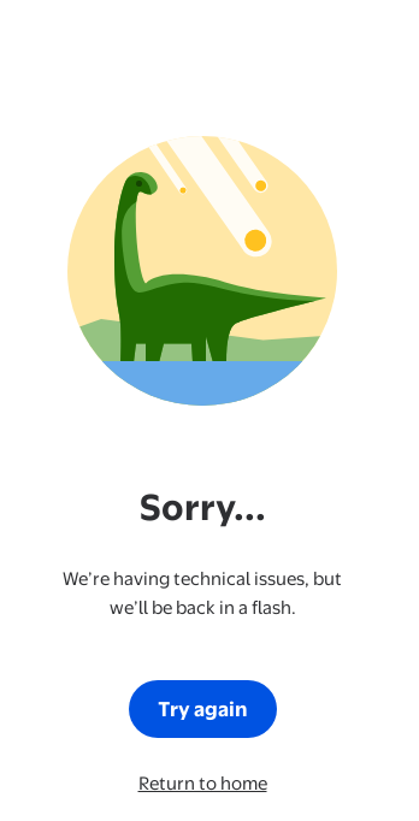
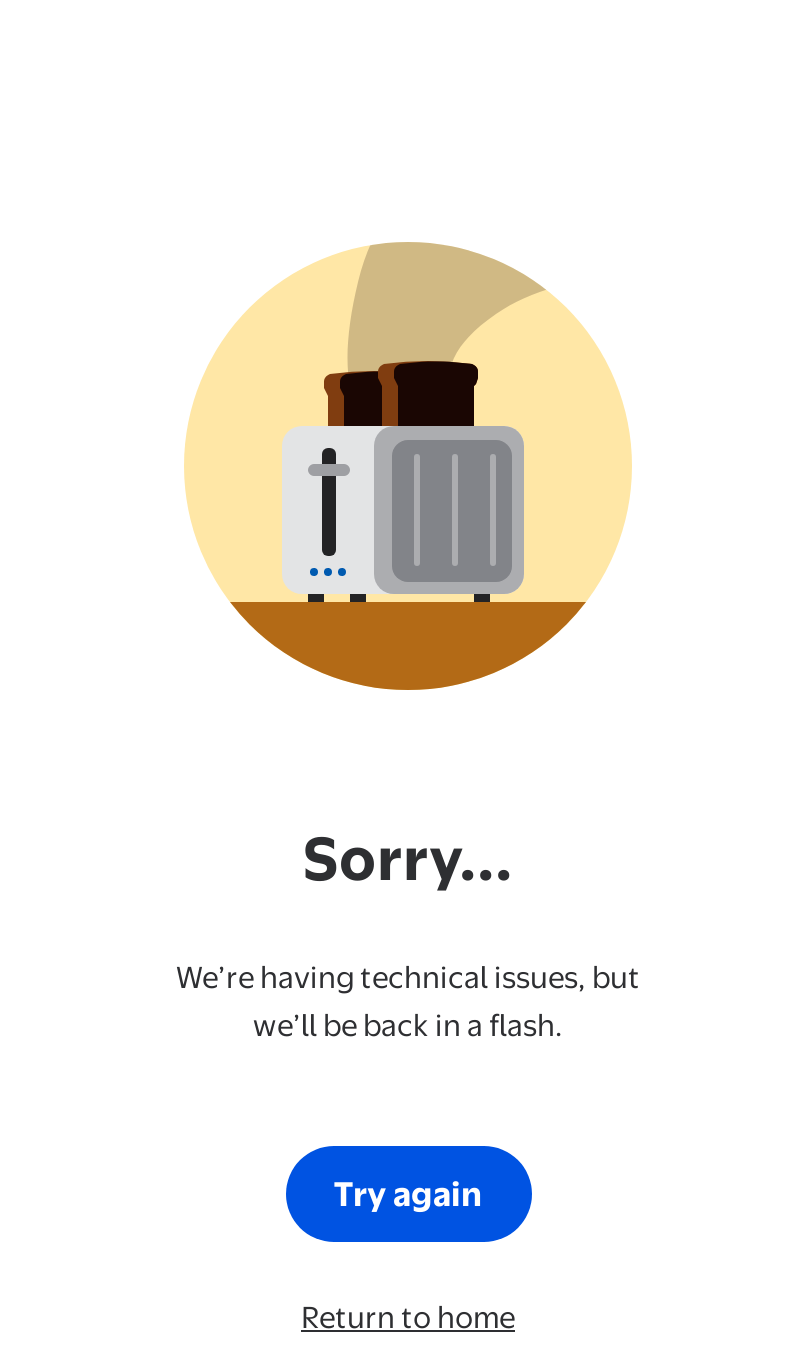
[79,137,325,407] [image] -> [206,242,606,692] [image]

